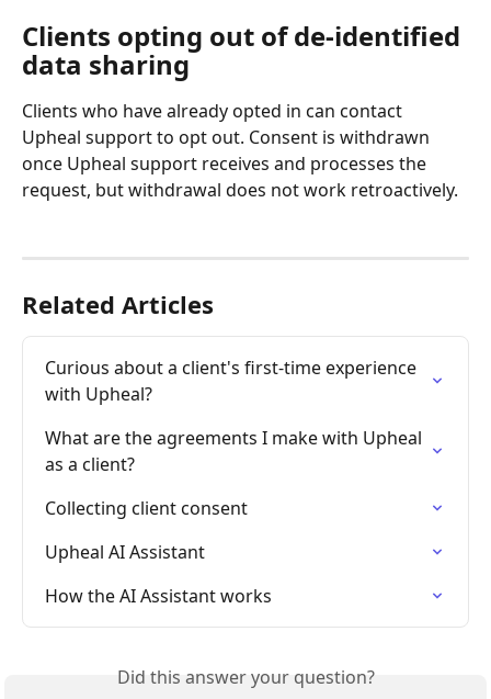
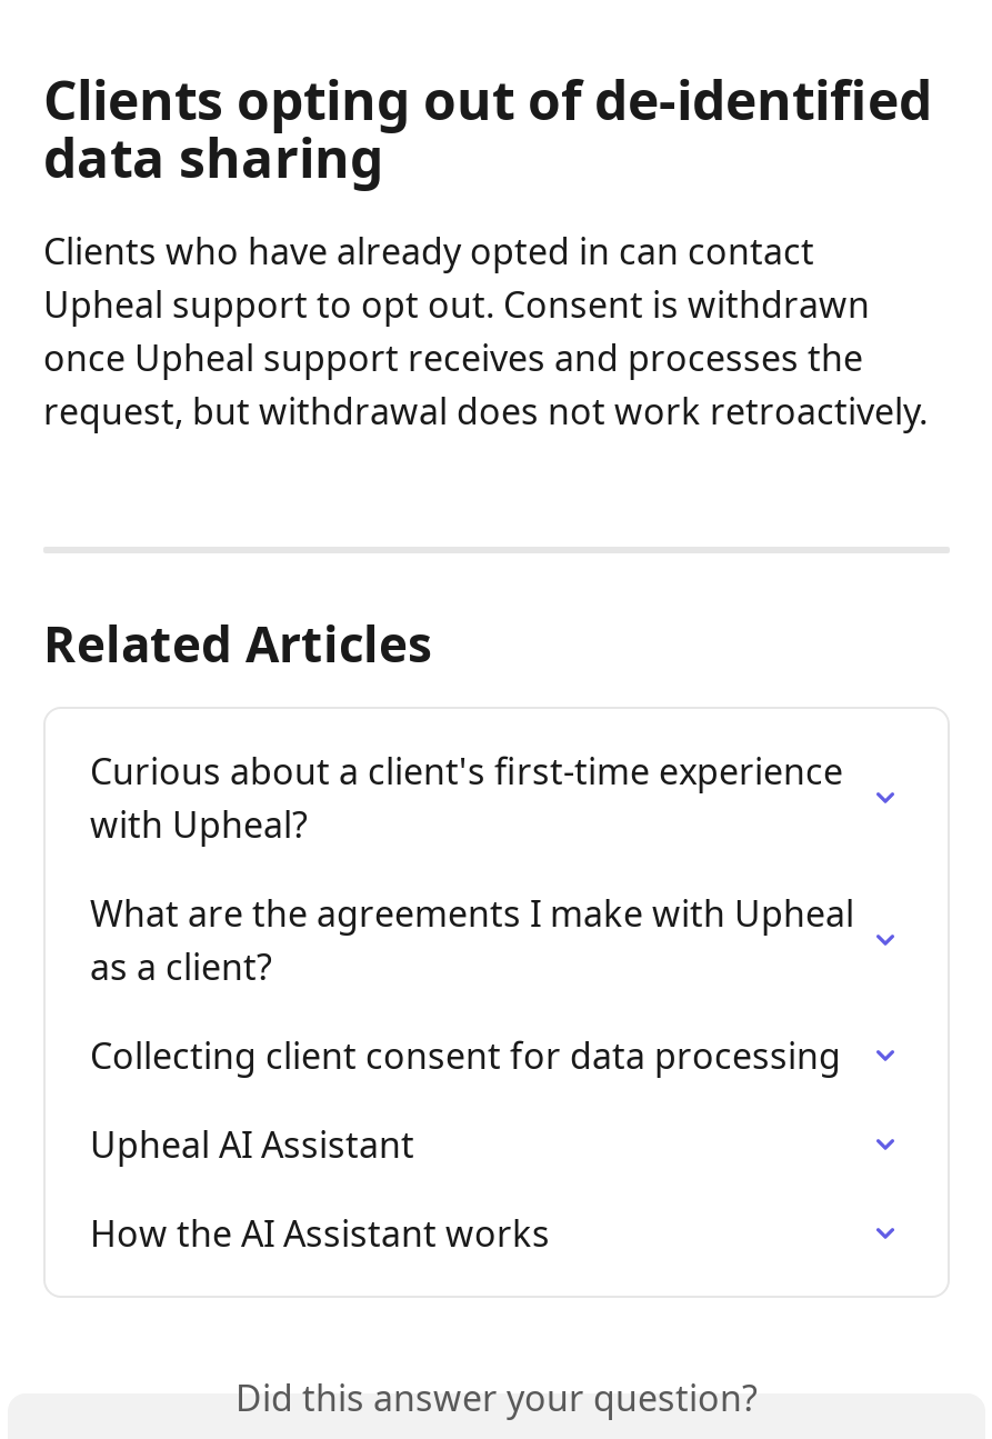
[45,496,248,520] Collecting client consent -> [90,1031,841,1080] Collecting client consent for data processing

